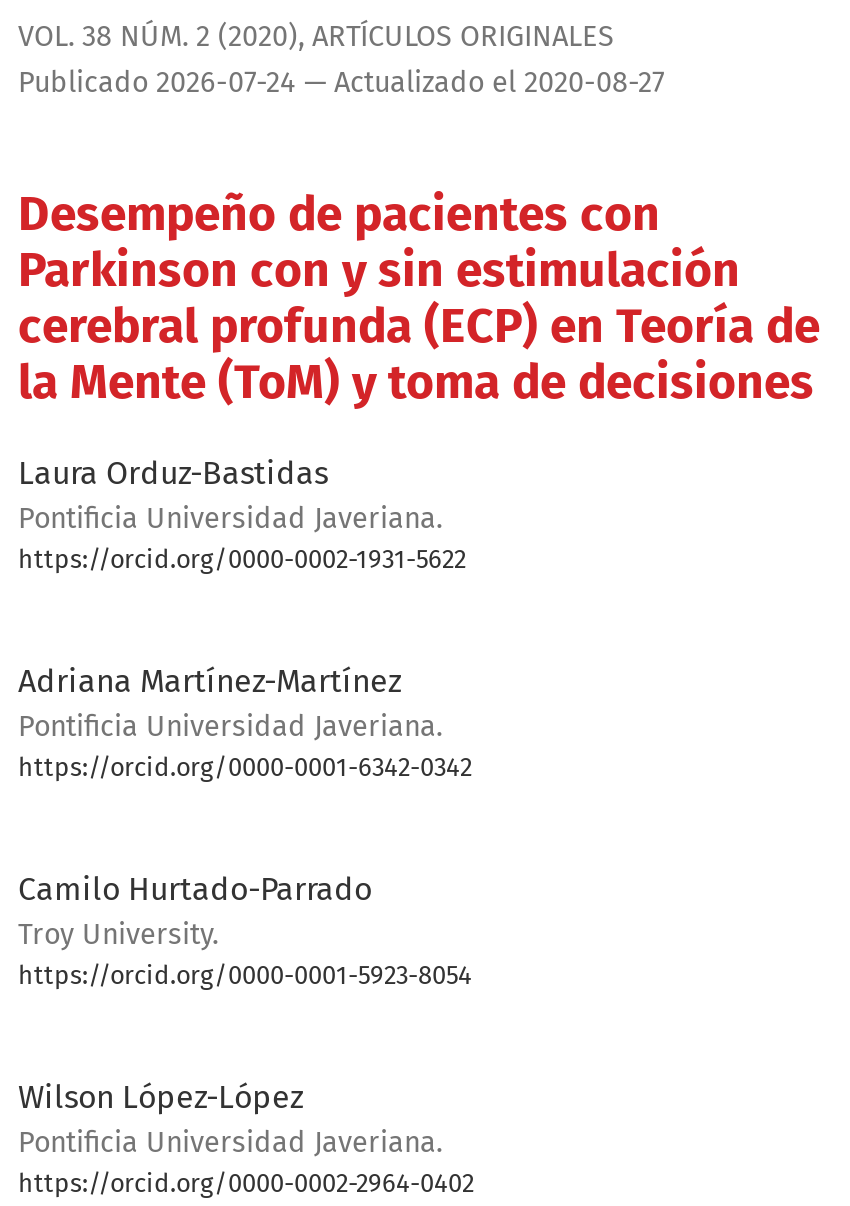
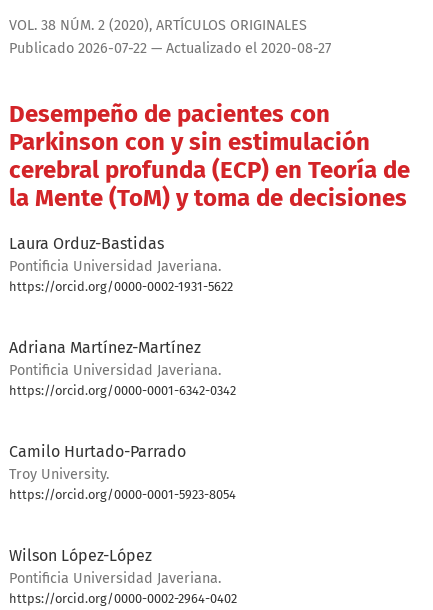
[18,67,664,101] Publicado 2026-07-24 — Actualizado el 2020-08-27 -> [9,40,331,57] Publicado 2026-07-22 — Actualizado el 2020-08-27

